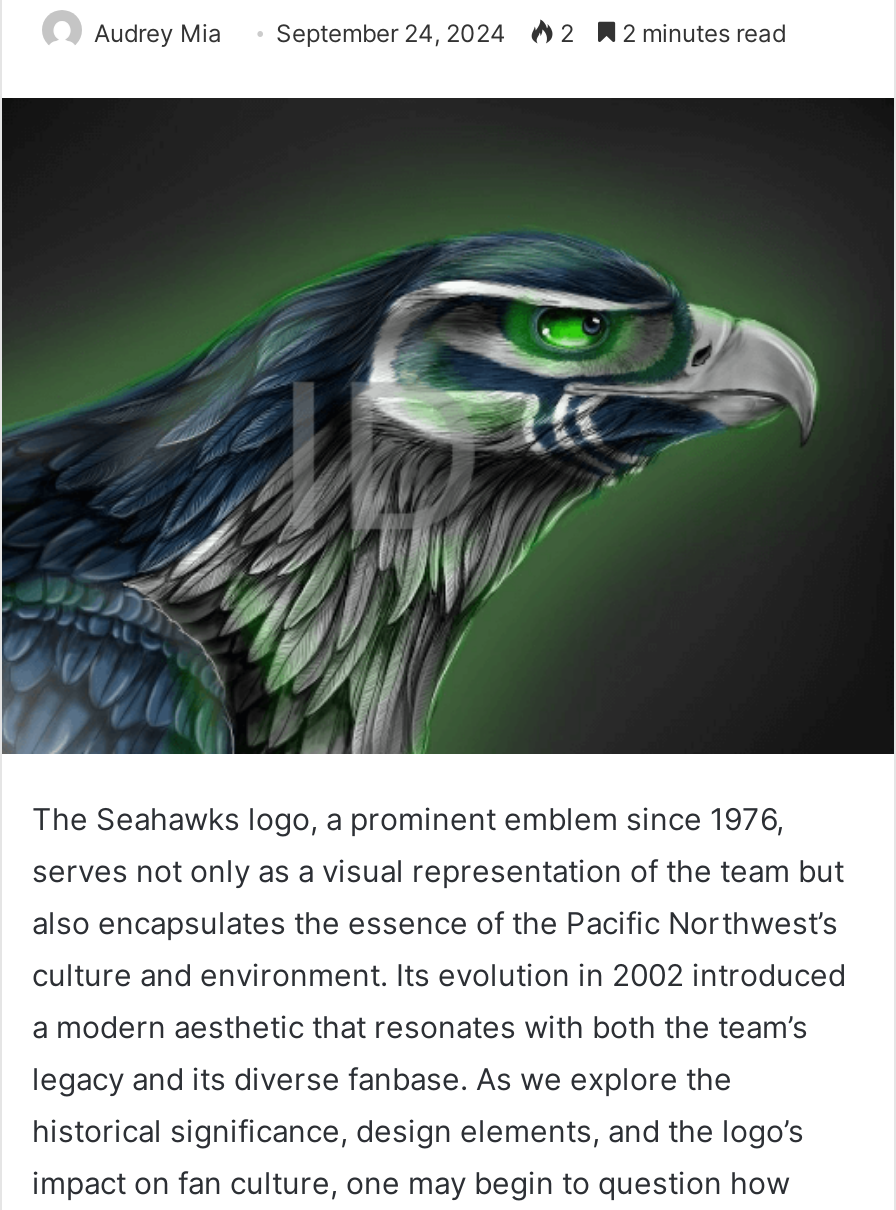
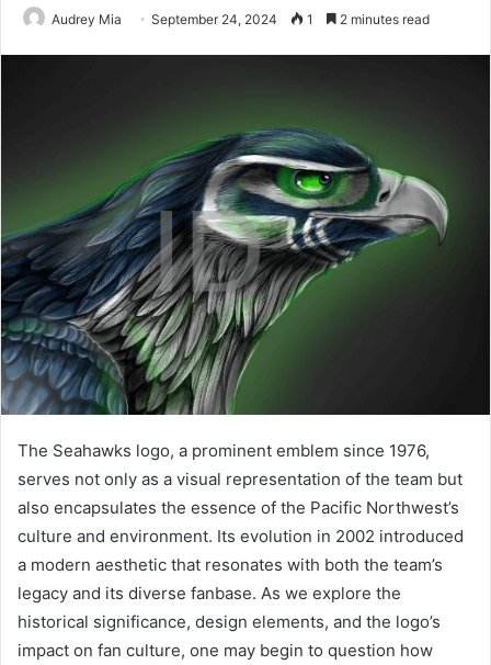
[94,18,786,48] Audrey Mia September 24, 2024 2 2 minutes read -> [52,11,430,28] Audrey Mia September 24, 2024 1 2 minutes read

